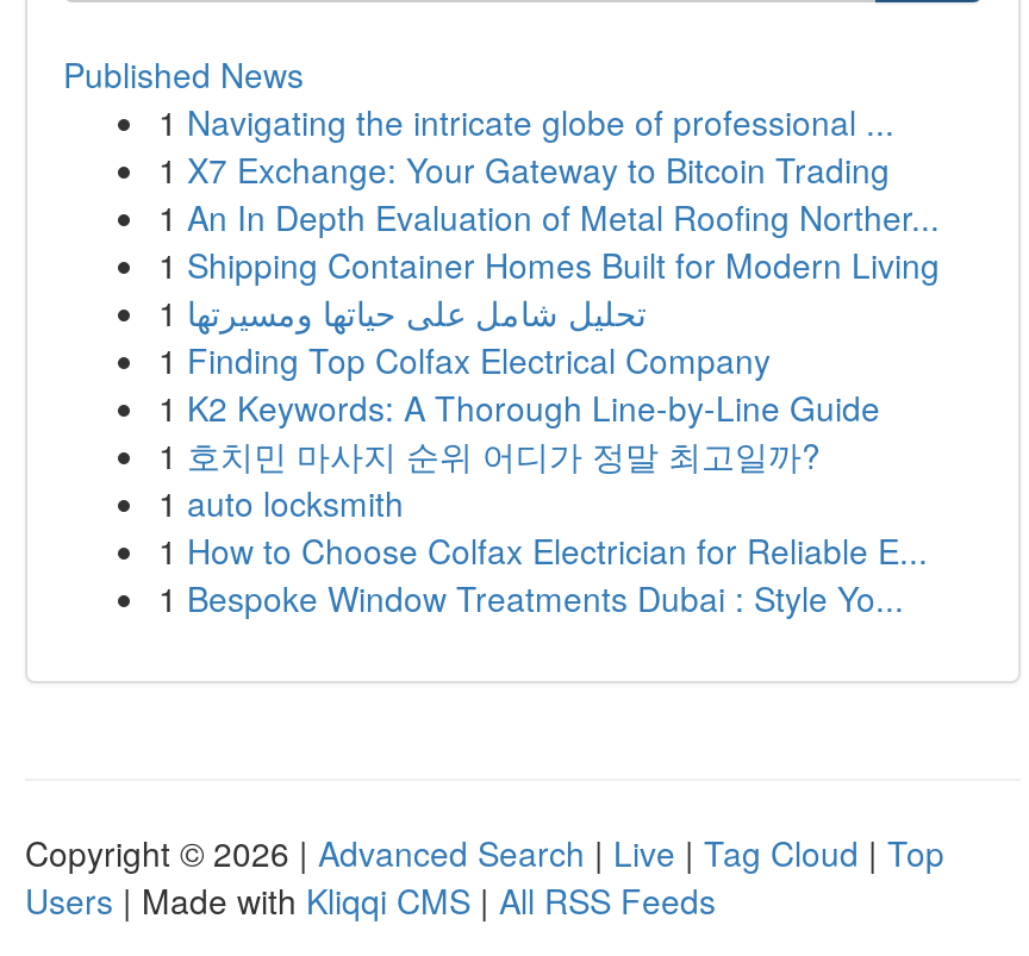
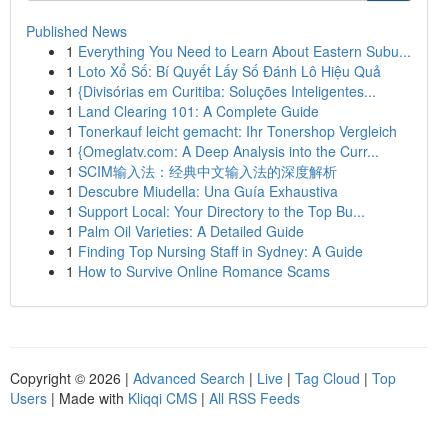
[158,98,940,621] 1 Navigating the intricate globe of professional ... | 1 X7 Exchange: Your Gateway to Bitcoin Trading | 1 An In Depth Evaluation of Metal Roofing Norther... | 1 Shipping Container Homes Built for Modern Living | 1 تحليل شامل على حياتها ومسيرتها | 1 Finding Top Colfax Electrical Company | 1 K2 Keywords: A Thorough Line-by-Line Guide | 1 호치민 마사지 순위 어디가 정말 최고일까? | 1 auto locksmith | 1 How to Choose Colfax Electrician for Reliable E... | 1 Bespoke Window Treatments Dubai : Style Yo... -> [66,41,411,281] 1 Everything You Need to Learn About Eastern Subu... | 1 Loto Xổ Số: Bí Quyết Lấy Số Đánh Lô Hiệu Quả | 1 {Divisórias em Curitiba: Soluções Inteligentes... | 1 Land Clearing 101: A Complete Guide | 1 Tonerkauf leicht gemacht: Ihr Tonershop Vergleich | 1 {Omeglatv.com: A Deep Analysis into the Curr... | 1 SCIM输入法：经典中文输入法的深度解析 | 1 Descubre Miudella: Una Guía Exhaustiva | 1 Support Local: Your Directory to the Top Bu... | 1 Palm Oil Varieties: A Detailed Guide | 1 Finding Top Nursing Staff in Sydney: A Guide | 1 How to Survive Online Romance Scams

